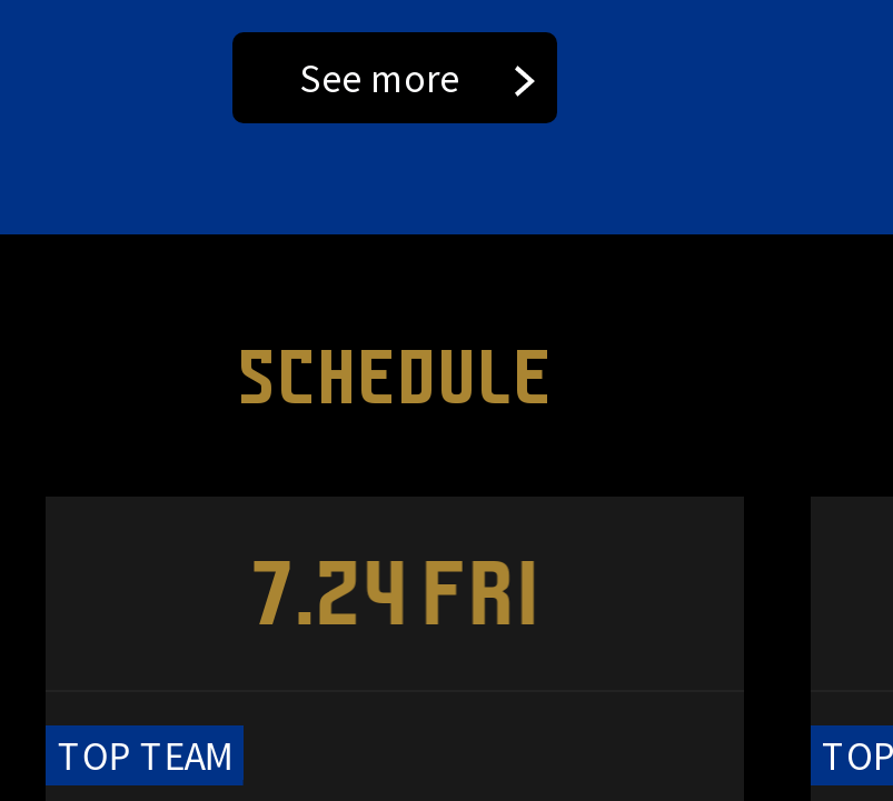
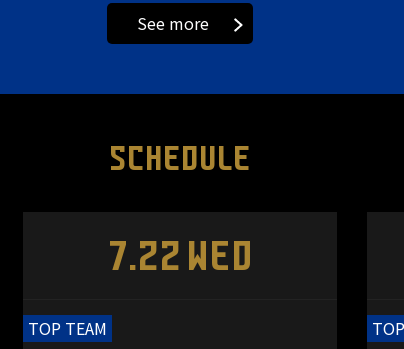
[249,553,540,633] 7.24 Fri -> [107,237,252,273] 7.22 Wed

